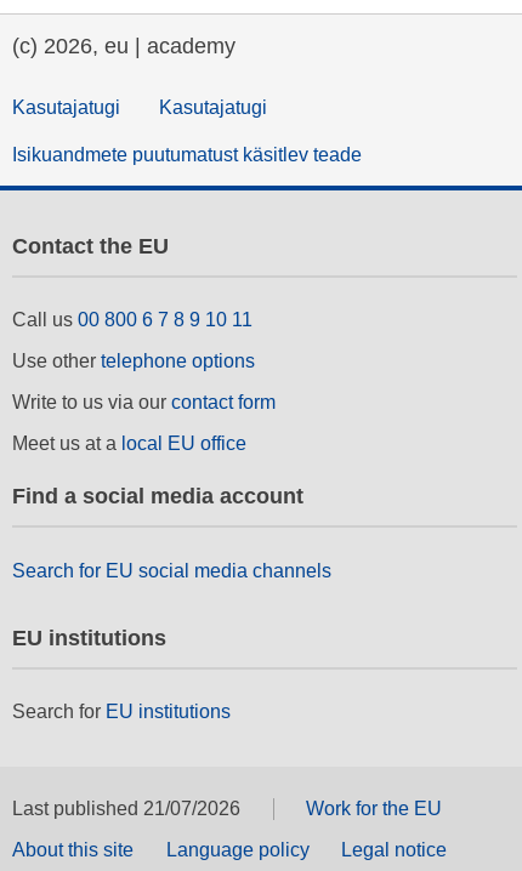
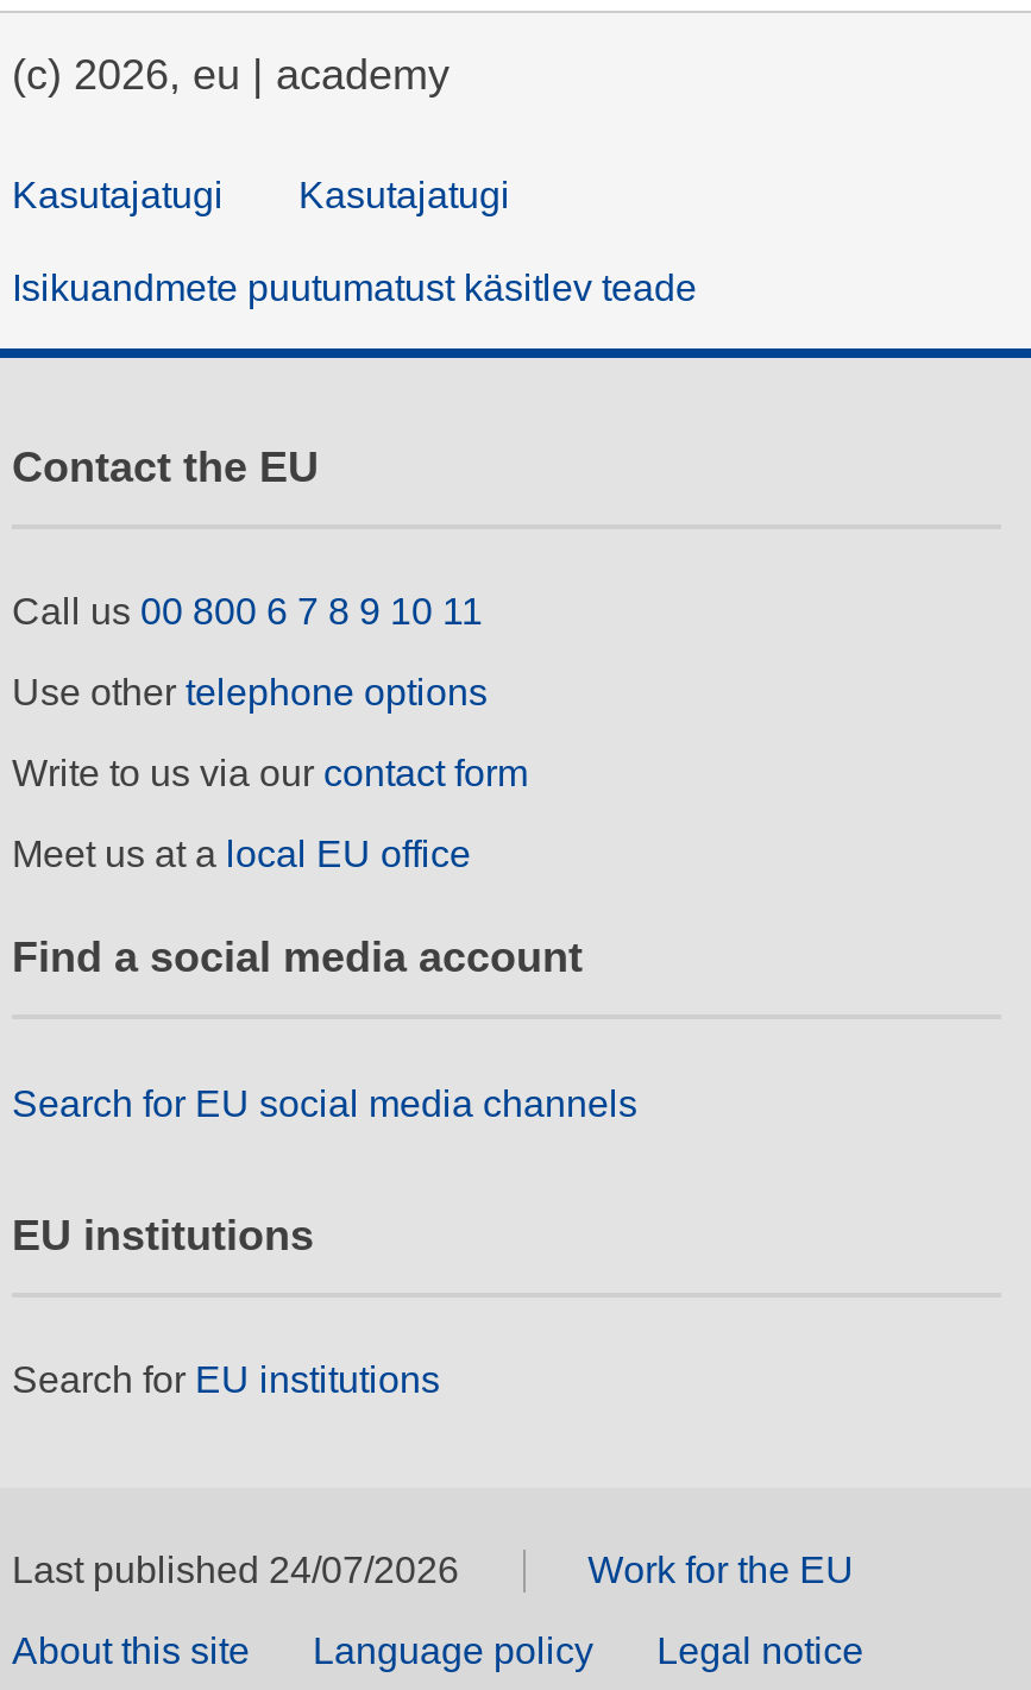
[12,799,240,819] Last published 21/07/2026 -> [12,1551,459,1591] Last published 24/07/2026

